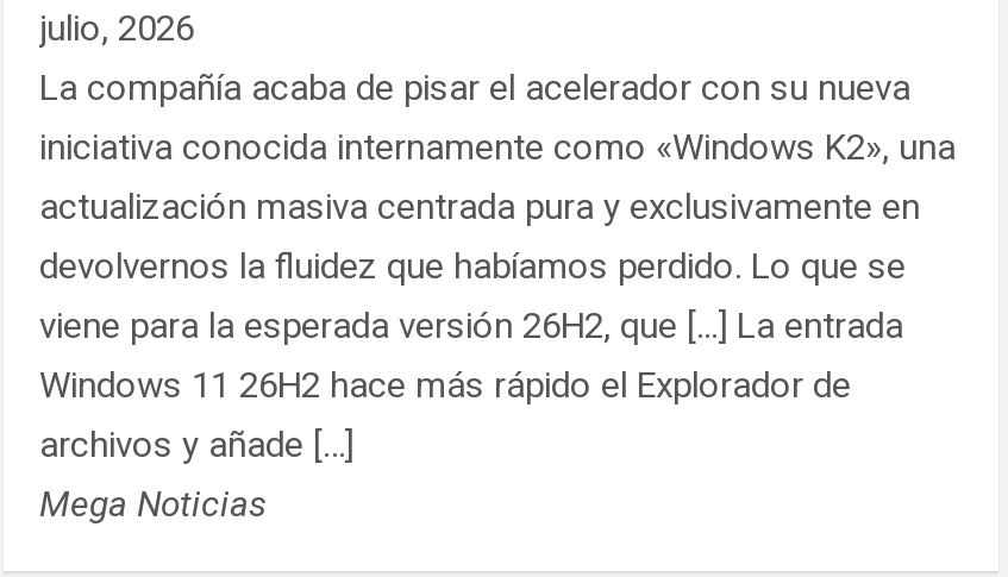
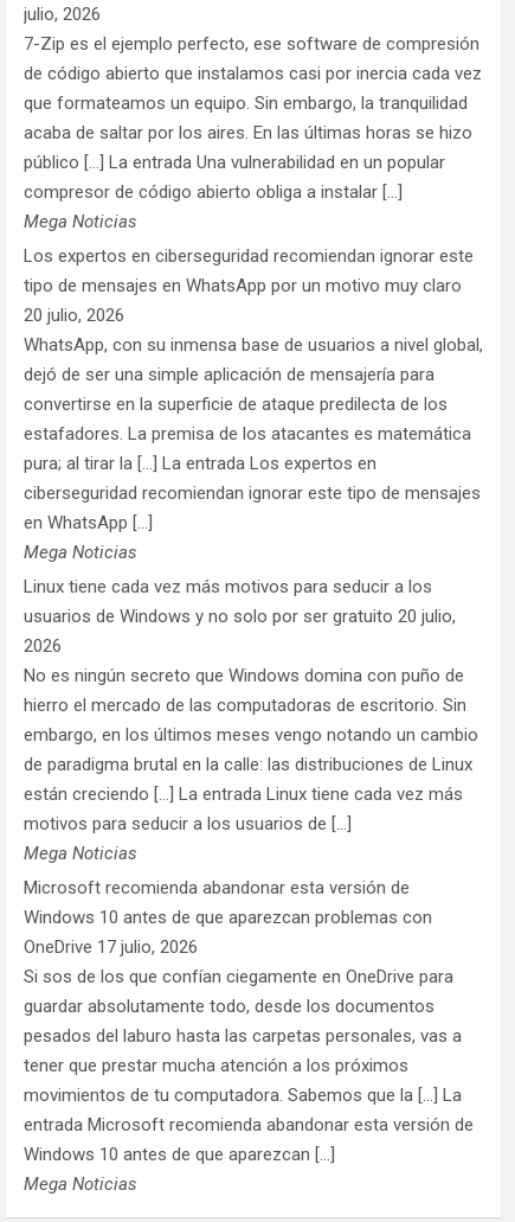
[39,68,956,468] La compañía acaba de pisar el acelerador con su nueva | iniciativa conocida internamente como «Windows K2», una | actualización masiva centrada pura y exclusivamente en | devolvernos la fluidez que habíamos perdido. Lo que se | viene para la esperada versión 26H2, que [...] La entrada | Windows 11 26H2 hace más rápido el Explorador de | archivos y añade […] -> [24,34,483,1166] 7-Zip es el ejemplo perfecto, ese software de compresión | de código abierto que instalamos casi por inercia cada vez | que formateamos un equipo. Sin embargo, la tranquilidad | acaba de saltar por los aires. En las últimas horas se hizo | público [...] La entrada Una vulnerabilidad en un popular | compresor de código abierto obliga a instalar […] | Mega Noticias | Los expertos en ciberseguridad recomiendan ignorar este | tipo de mensajes en WhatsApp por un motivo muy claro | 20 julio, 2026 | WhatsApp, con su inmensa base de usuarios a nivel global, | dejó de ser una simple aplicación de mensajería para | convertirse en la superficie de ataque predilecta de los | estafadores. La premisa de los atacantes es matemática | pura; al tirar la [...] La entrada Los expertos en | ciberseguridad recomiendan ignorar este tipo de mensajes | en WhatsApp […] | Mega Noticias | Linux tiene cada vez más motivos para seducir a los | usuarios de Windows y no solo por ser gratuito 20 julio, | 2026 | No es ningún secreto que Windows domina con puño de | hierro el mercado de las computadoras de escritorio. Sin | embargo, en los últimos meses vengo notando un cambio | de paradigma brutal en la calle: las distribuciones de Linux | están creciendo [...] La entrada Linux tiene cada vez más | motivos para seducir a los usuarios de […] | Mega Noticias | Microsoft recomienda abandonar esta versión de | Windows 10 antes de que aparezcan problemas con | OneDrive 17 julio, 2026 | Si sos de los que confían ciegamente en OneDrive para | guardar absolutamente todo, desde los documentos | pesados del laburo hasta las carpetas personales, vas a | tener que prestar mucha atención a los próximos | movimientos de tu computadora. Sabemos que la [...] La | entrada Microsoft recomienda abandonar esta versión de | Windows 10 antes de que aparezcan […]

